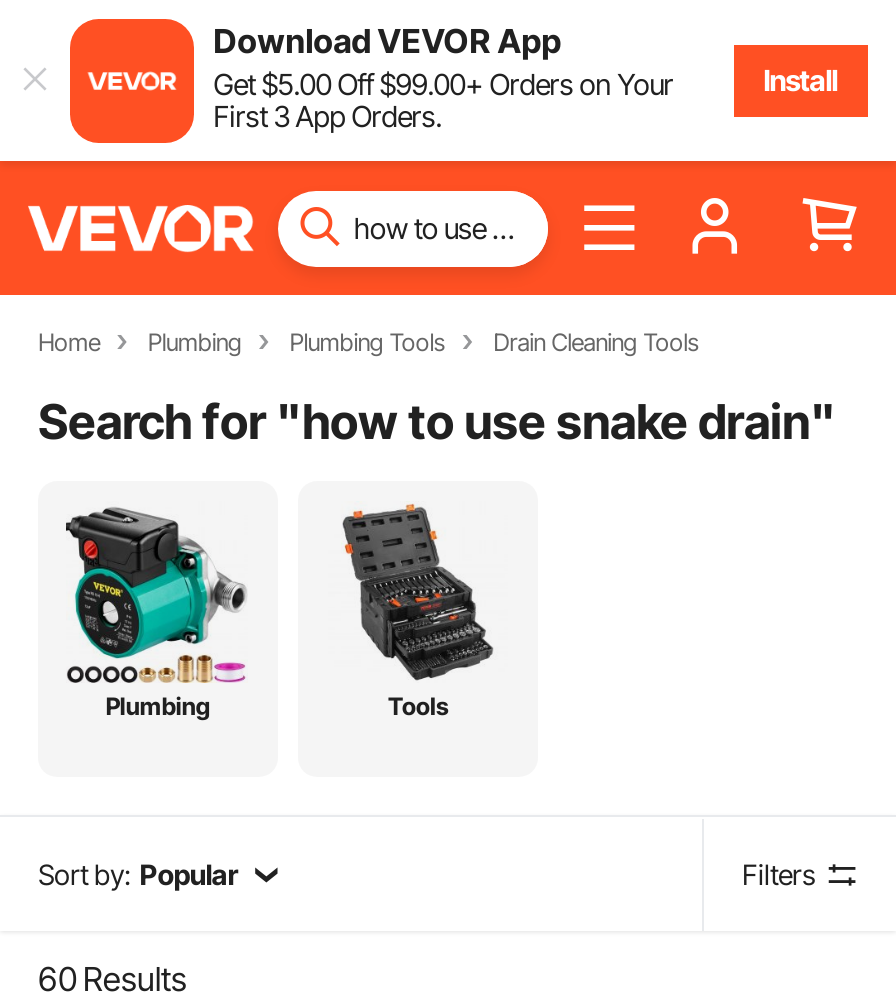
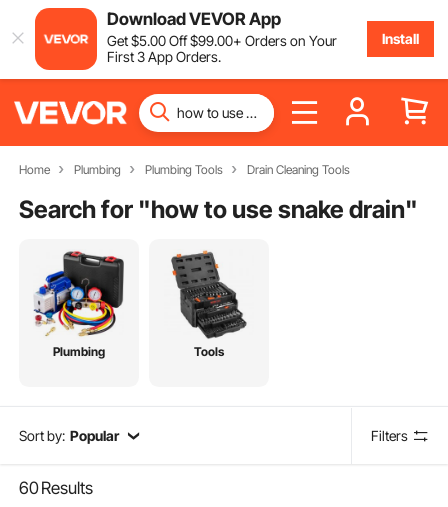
[64,505,248,685] [image] -> [33,250,125,340] [image]

